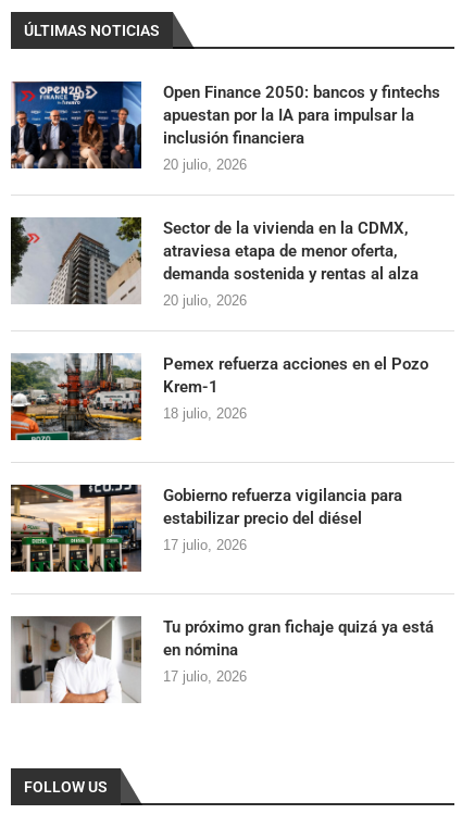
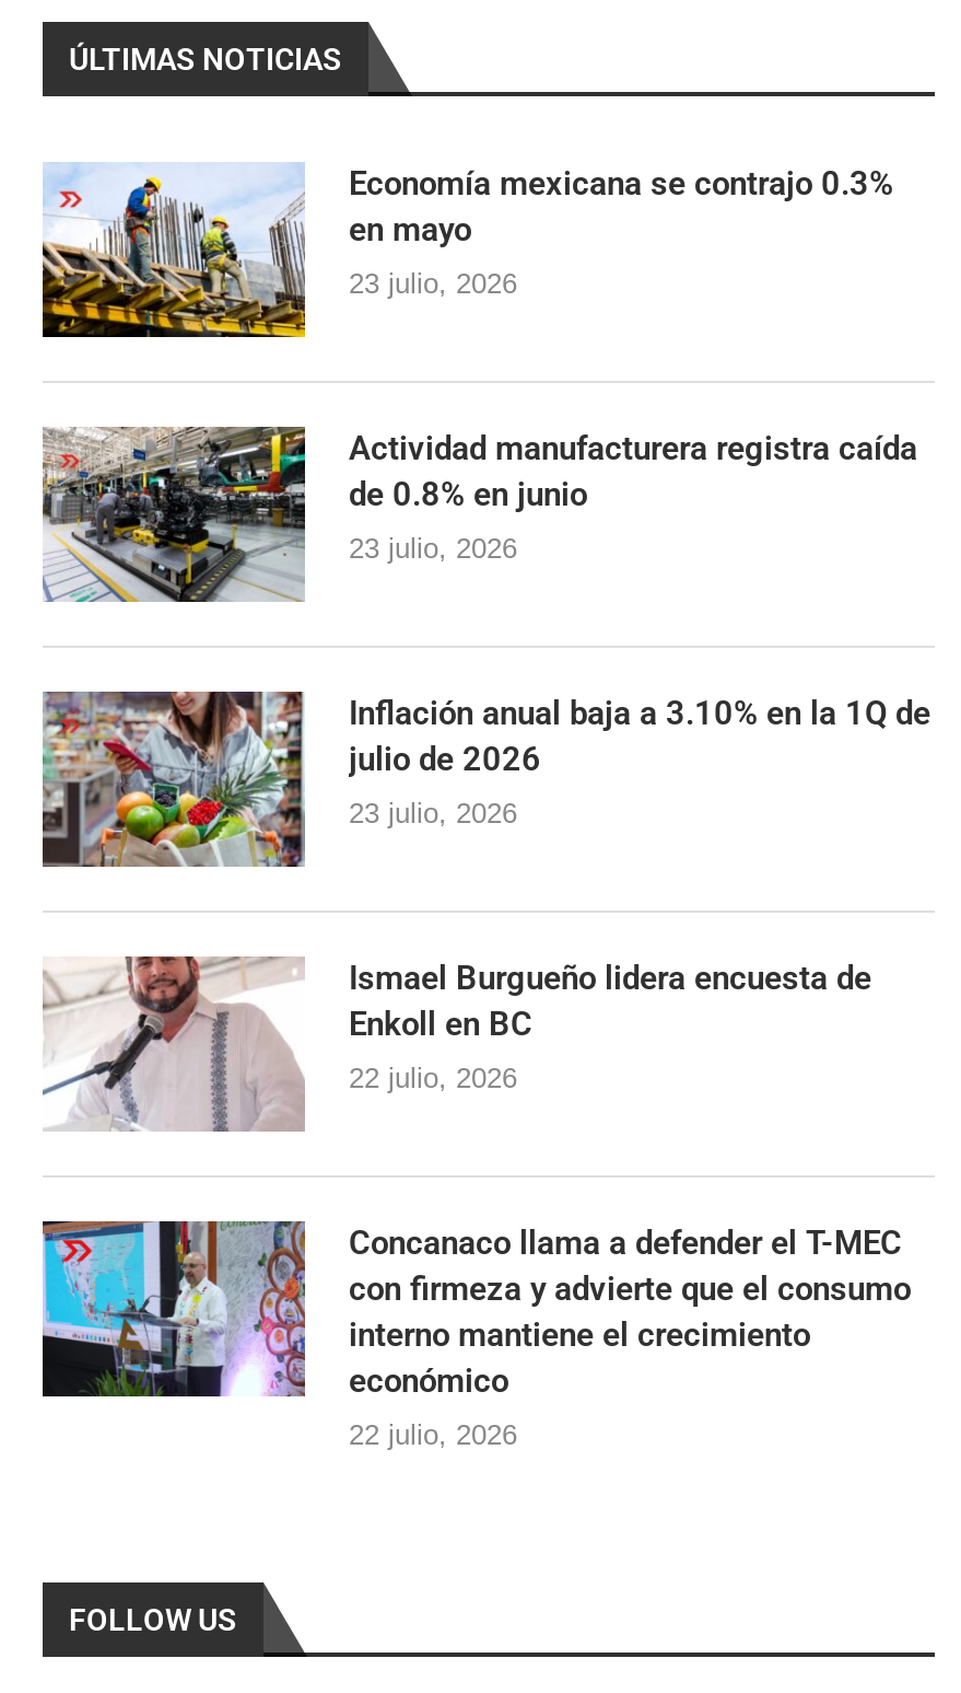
[10,80,440,173] [image] | Open Finance 2050: bancos y fintechs | apuestan por la IA para impulsar la | inclusión financiera | 20 julio, 2026 -> [40,162,893,339] [image] | Economía mexicana se contrajo 0.3% | en mayo | 23 julio, 2026
[10,213,419,309] [image] | Sector de la vivienda en la CDMX, | atraviesa etapa de menor oferta, | demanda sostenida y rentas al alza | 20 julio, 2026 -> [40,425,917,611] [image] | Actividad manufacturera registra caída | de 0.8% en junio | 23 julio, 2026
[10,345,428,441] [image] | Pemex refuerza acciones en el Pozo | Krem-1 | 18 julio, 2026 -> [43,689,930,884] [image] | Inflación anual baja a 3.10% en la 1Q de | julio de 2026 | 23 julio, 2026
[10,476,402,573] [image] | Gobierno refuerza vigilancia para | estabilizar precio del diésel | 17 julio, 2026 -> [43,954,871,1149] [image] | Ismael Burgueño lidera encuesta de | Enkoll en BC | 22 julio, 2026
[10,608,434,704] [image] | Tu próximo gran fichaje quizá ya está | en nómina | 17 julio, 2026 -> [40,1219,911,1452] [image] | Concanaco llama a defender el T-MEC | con firmeza y advierte que el consumo | interno mantiene el crecimiento | económico | 22 julio, 2026

